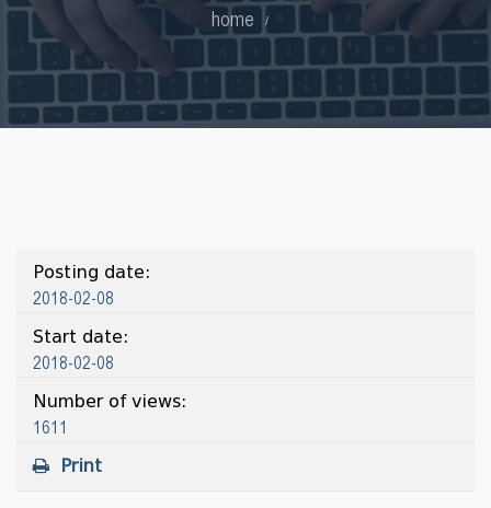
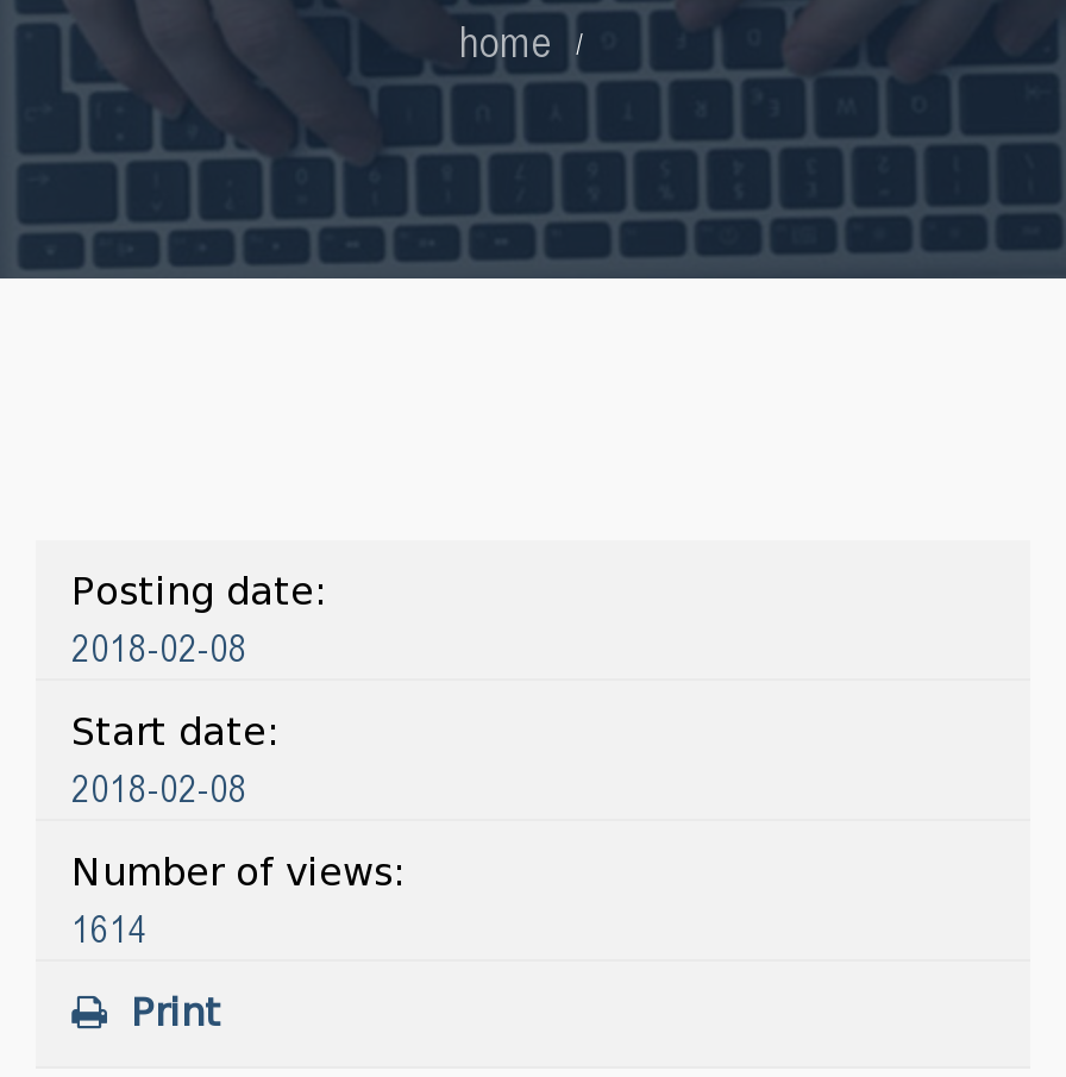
[33,417,68,438] 1611 -> [71,907,148,952] 1614

